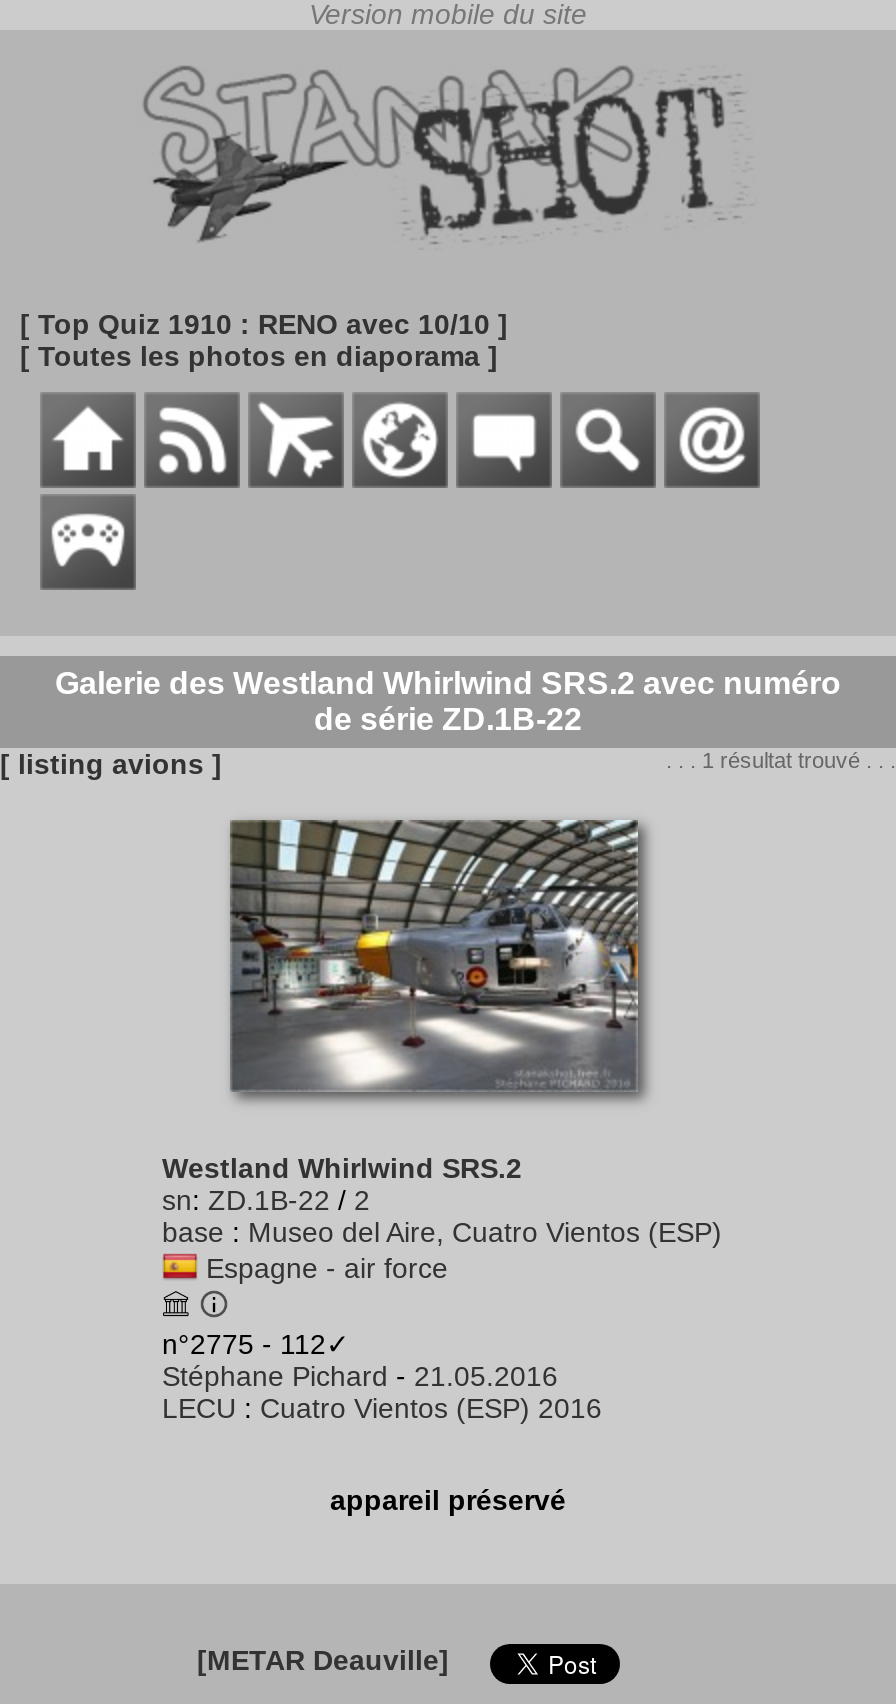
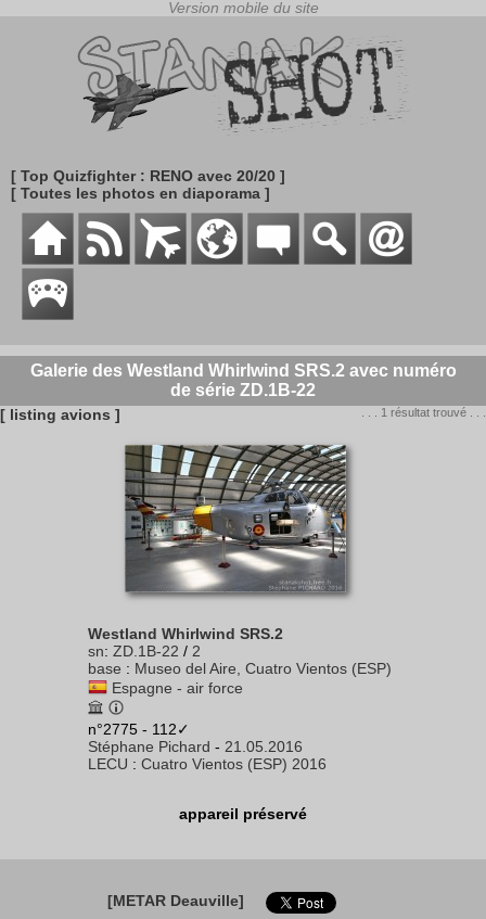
[20,308,508,340] [ Top Quiz 1910 : RENO avec 10/10 ] -> [11,167,285,184] [ Top Quizfighter : RENO avec 20/20 ]

